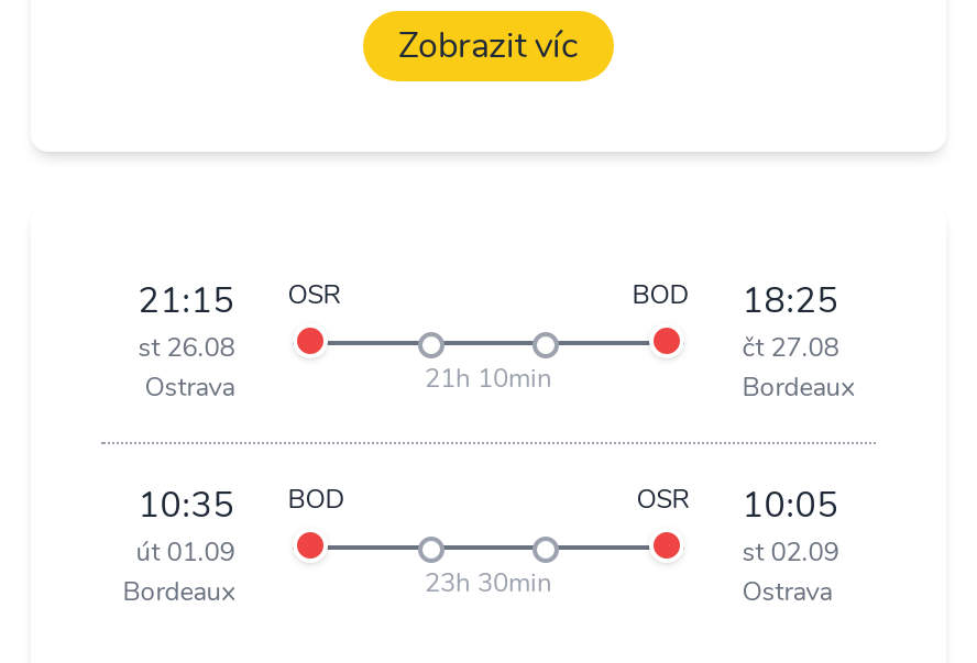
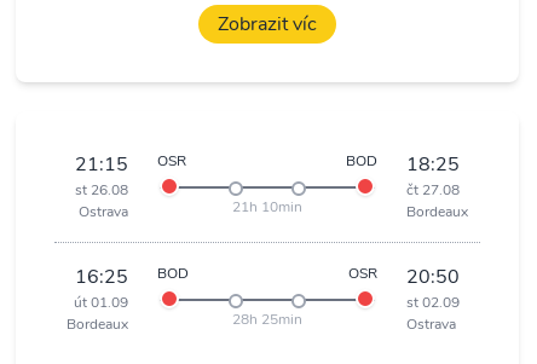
[138,482,345,530] 10:35 BOD -> [75,264,188,290] 16:25 BOD
[636,482,839,530] OSR 10:05 -> [349,264,460,290] OSR 20:50
[425,565,552,600] 23h 30min -> [232,310,302,329] 28h 25min

